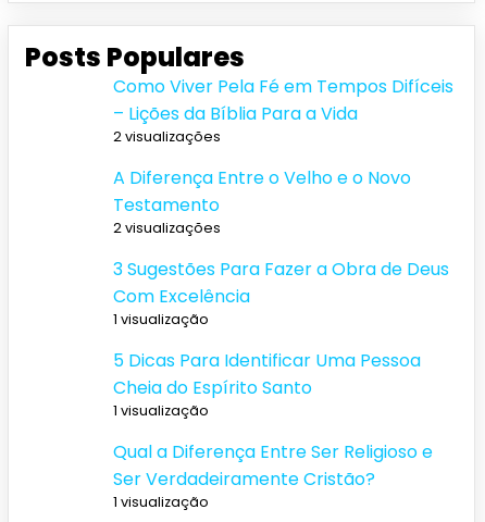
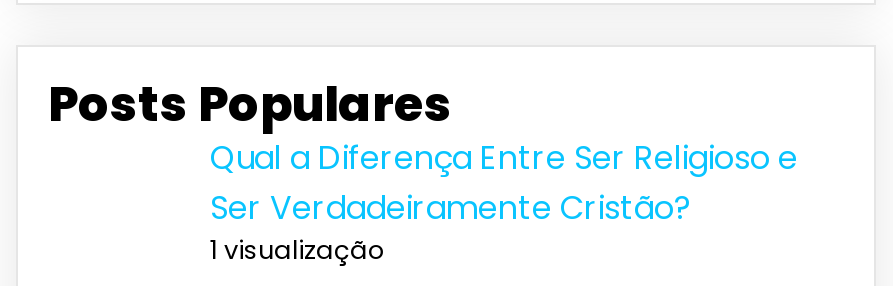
[113,74,453,419] Como Viver Pela Fé em Tempos Difíceis | – Lições da Bíblia Para a Vida | 2 visualizações | A Diferença Entre o Velho e o Novo | Testamento | 2 visualizações | 3 Sugestões Para Fazer a Obra de Deus | Com Excelência | 1 visualização | 5 Dicas Para Identificar Uma Pessoa | Cheia do Espírito Santo | 1 visualização -> none

